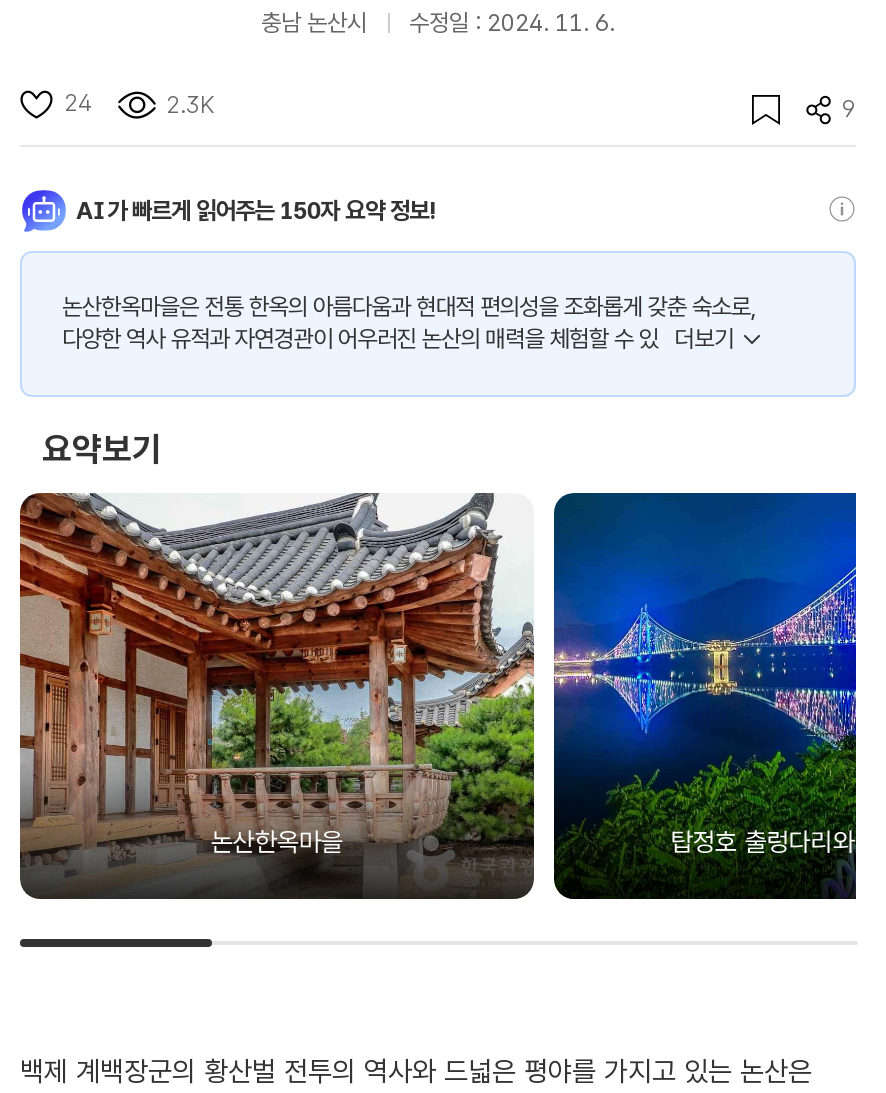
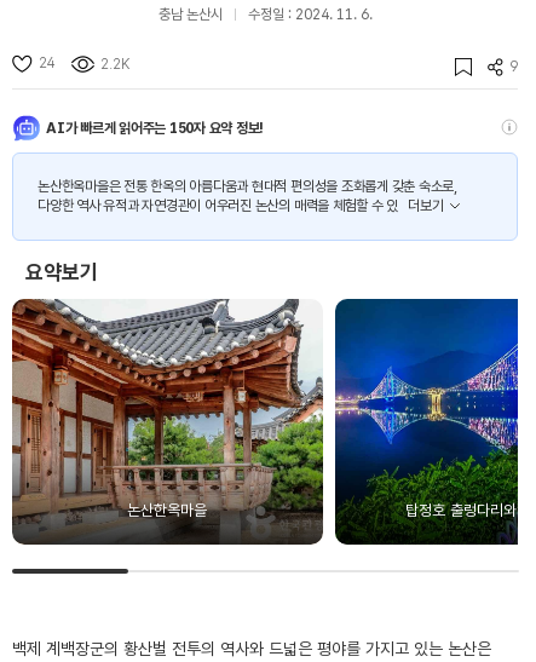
[166,91,214,119] 2.3K -> [100,56,129,73] 2.2K

